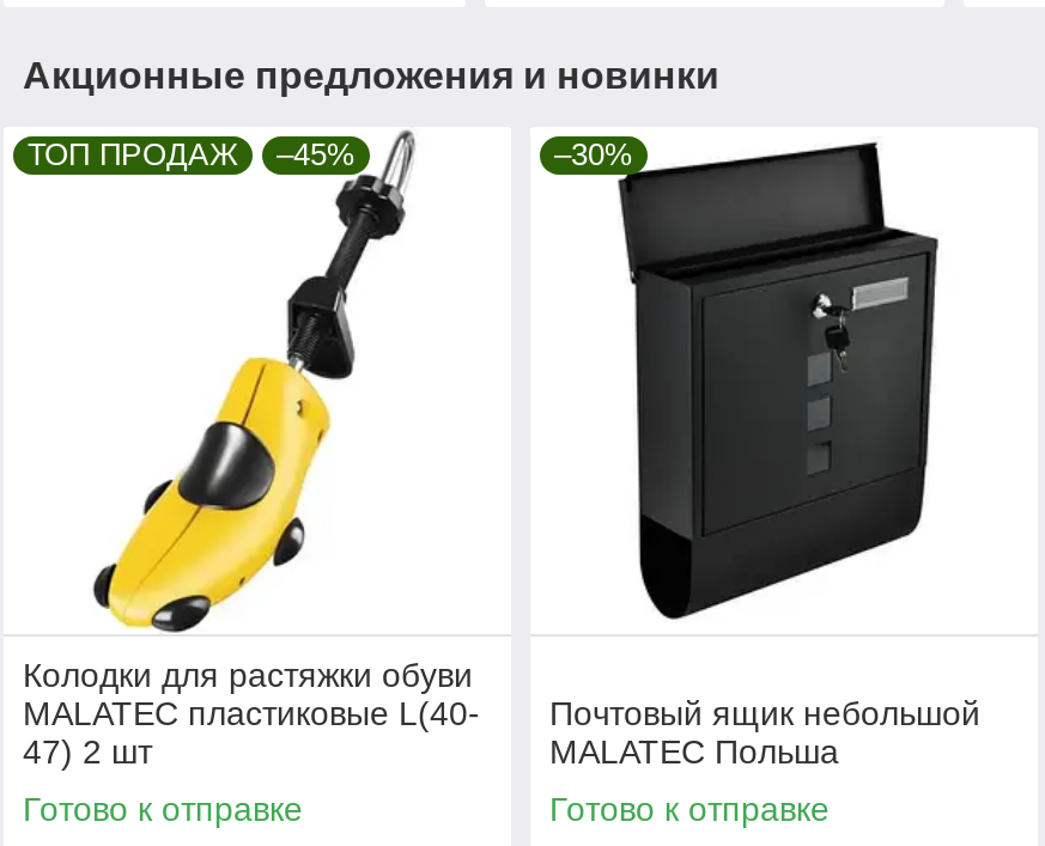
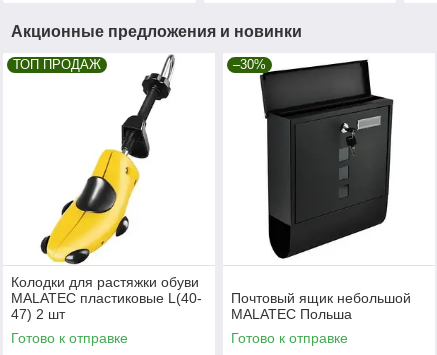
[277,137,356,173] –45% -> none

